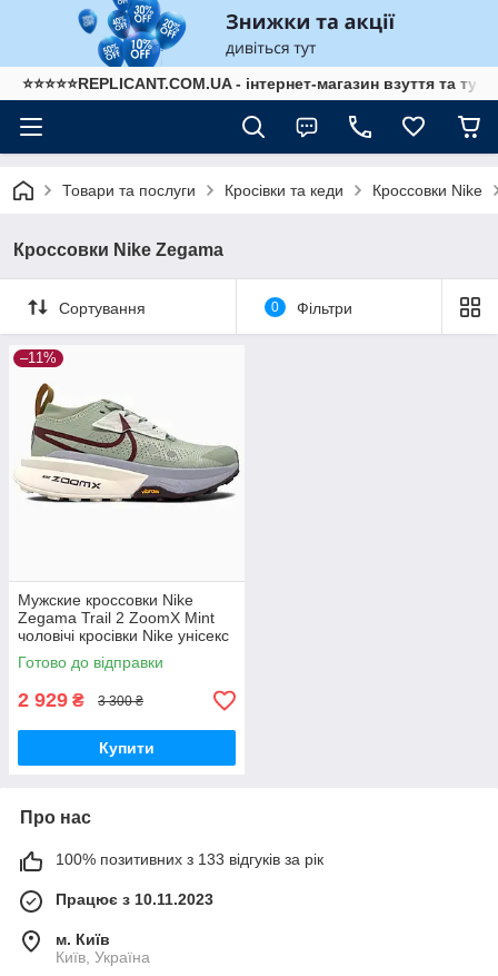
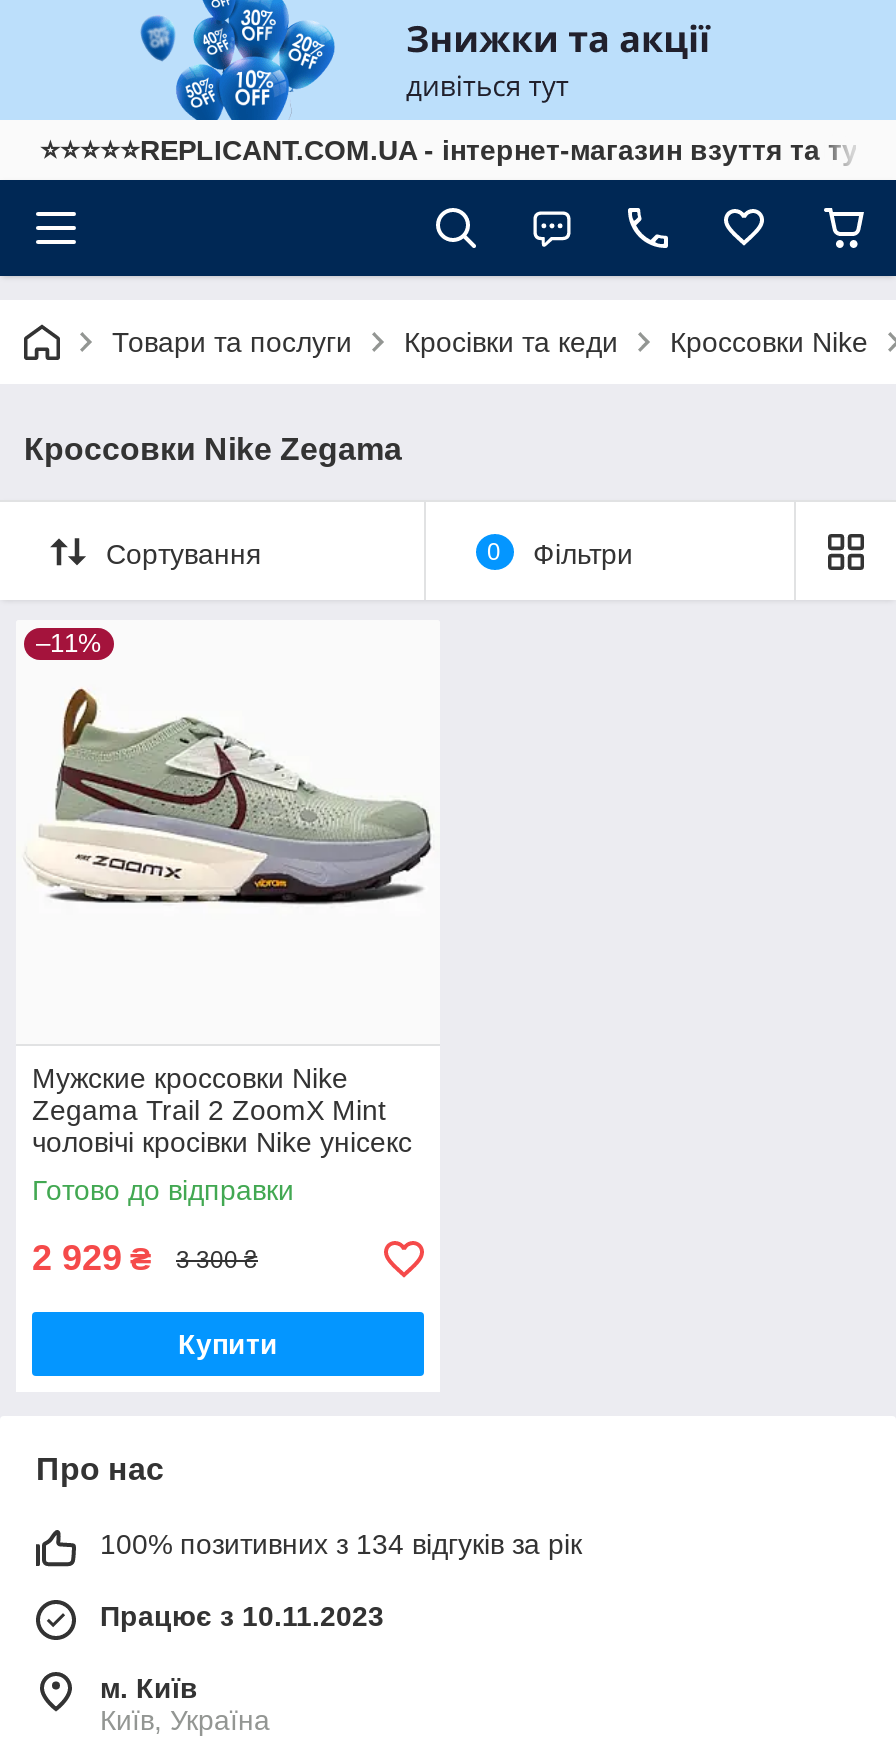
[56,850,323,868] 100% позитивних з 133 відгуків за рік -> [100,1528,582,1560] 100% позитивних з 134 відгуків за рік

